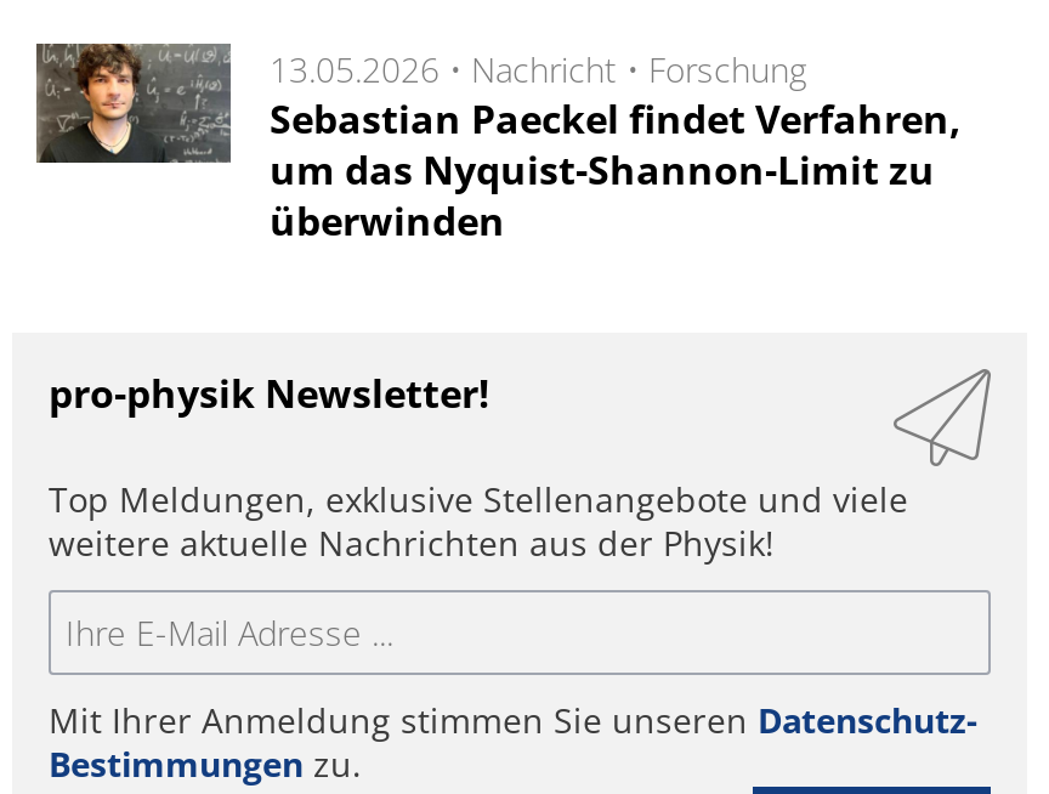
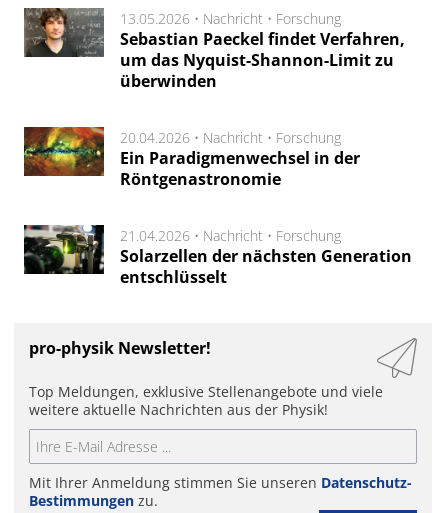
none -> [23,126,412,287] [image] | 20.04.2026 • Nachricht • Forschung | Ein Paradigmenwechsel in der | Röntgenastronomie | 21.04.2026 • Nachricht • Forschung | Solarzellen der nächsten Generation | entschlüsselt
none -> [23,224,105,275] [image]

